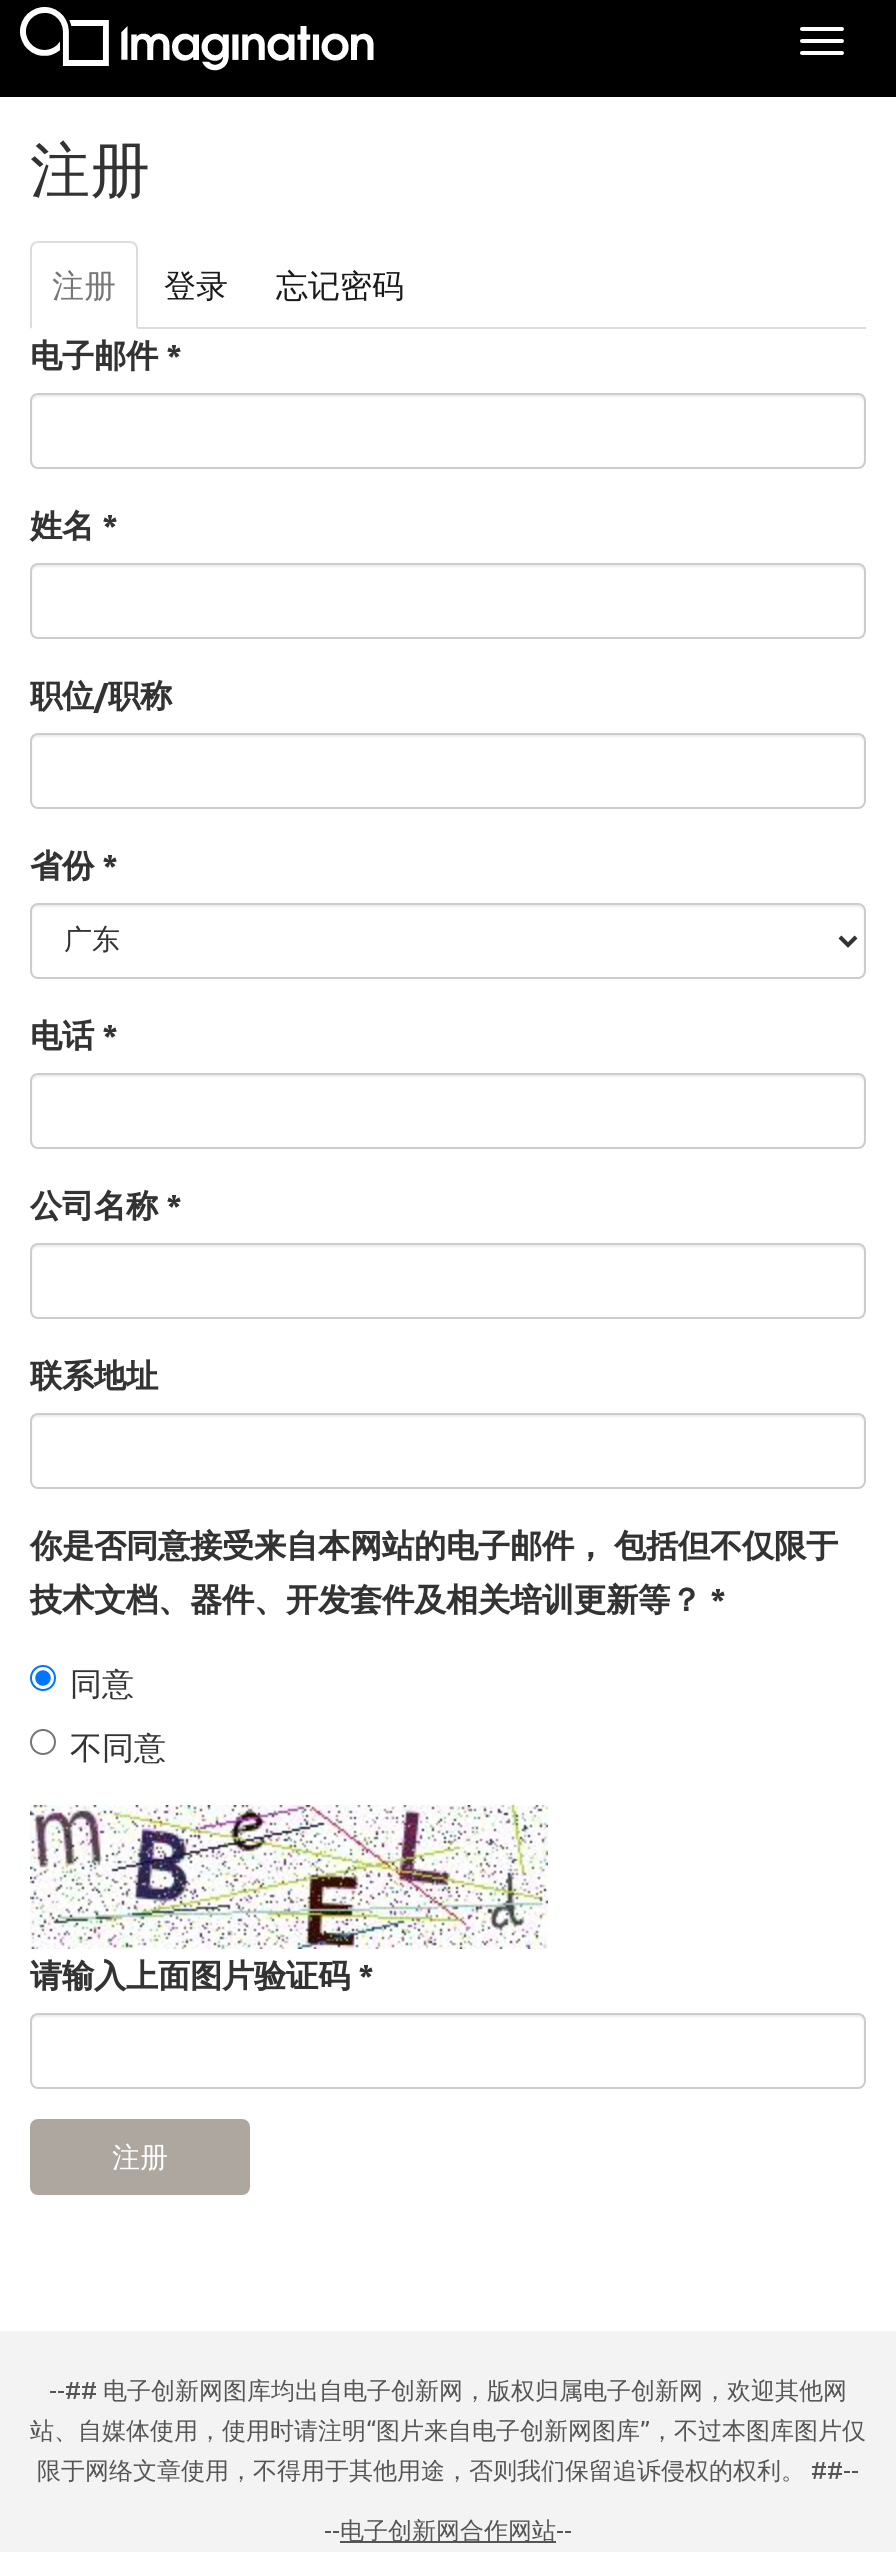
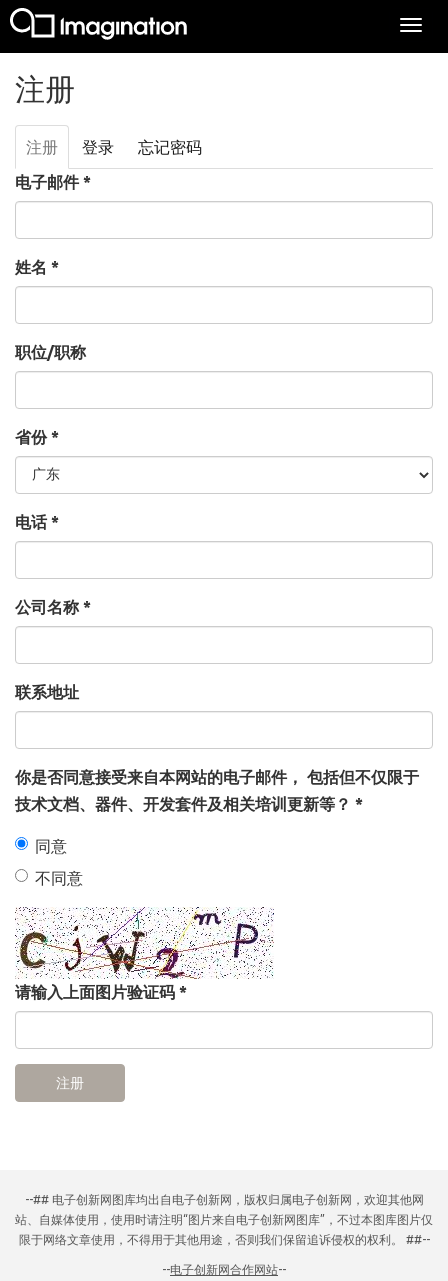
[32,1805,548,1949] [image] -> [15,906,275,979] [image]

